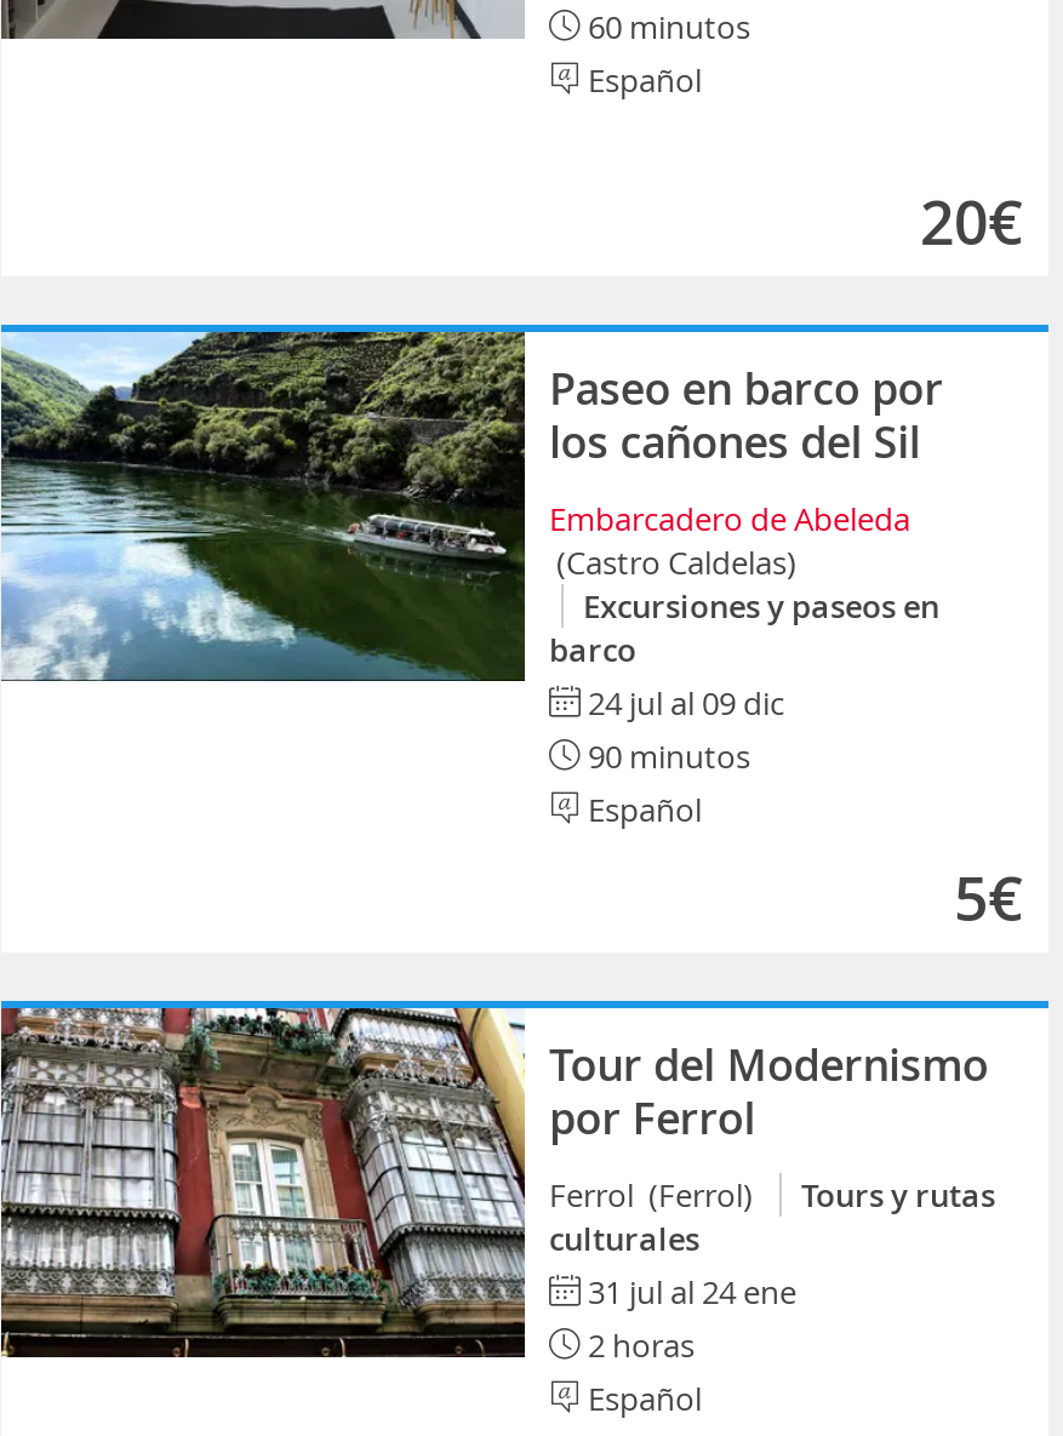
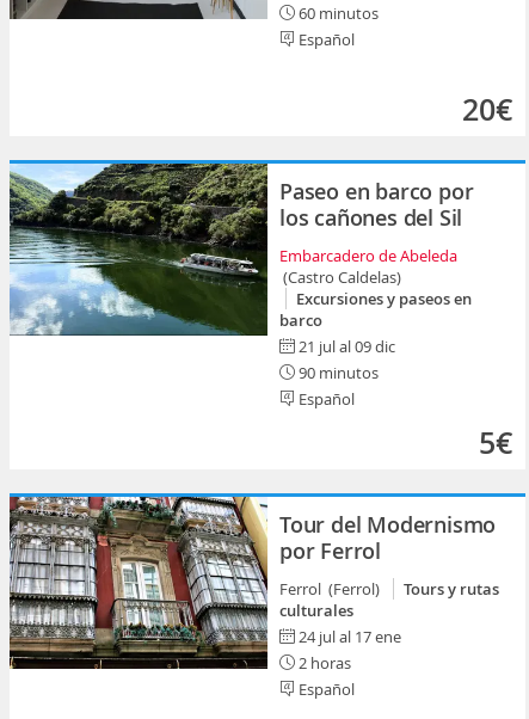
[588,681,784,725] 24 jul al 09 dic -> [299,336,395,357] 21 jul al 09 dic
[588,1270,796,1314] 31 jul al 24 ene -> [299,626,401,647] 24 jul al 17 ene

